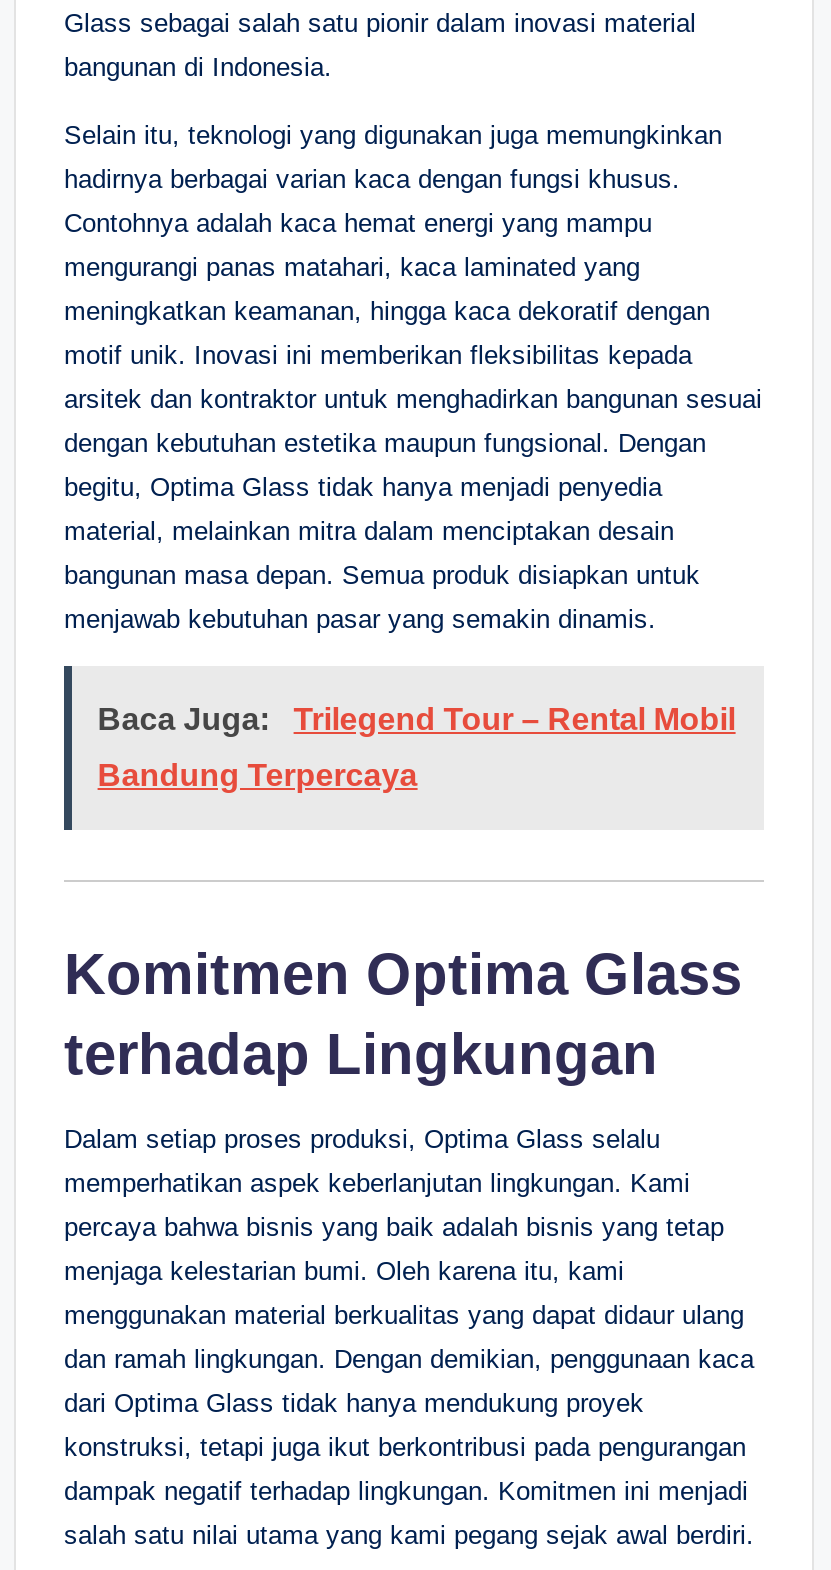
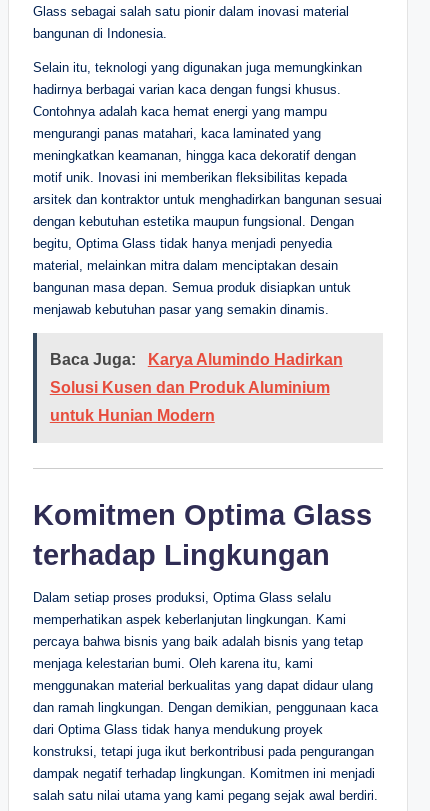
[98,702,736,792] Baca Juga: Trilegend Tour – Rental Mobil | Bandung Terpercaya -> [50,351,343,424] Baca Juga: Karya Alumindo Hadirkan | Solusi Kusen dan Produk Aluminium | untuk Hunian Modern

